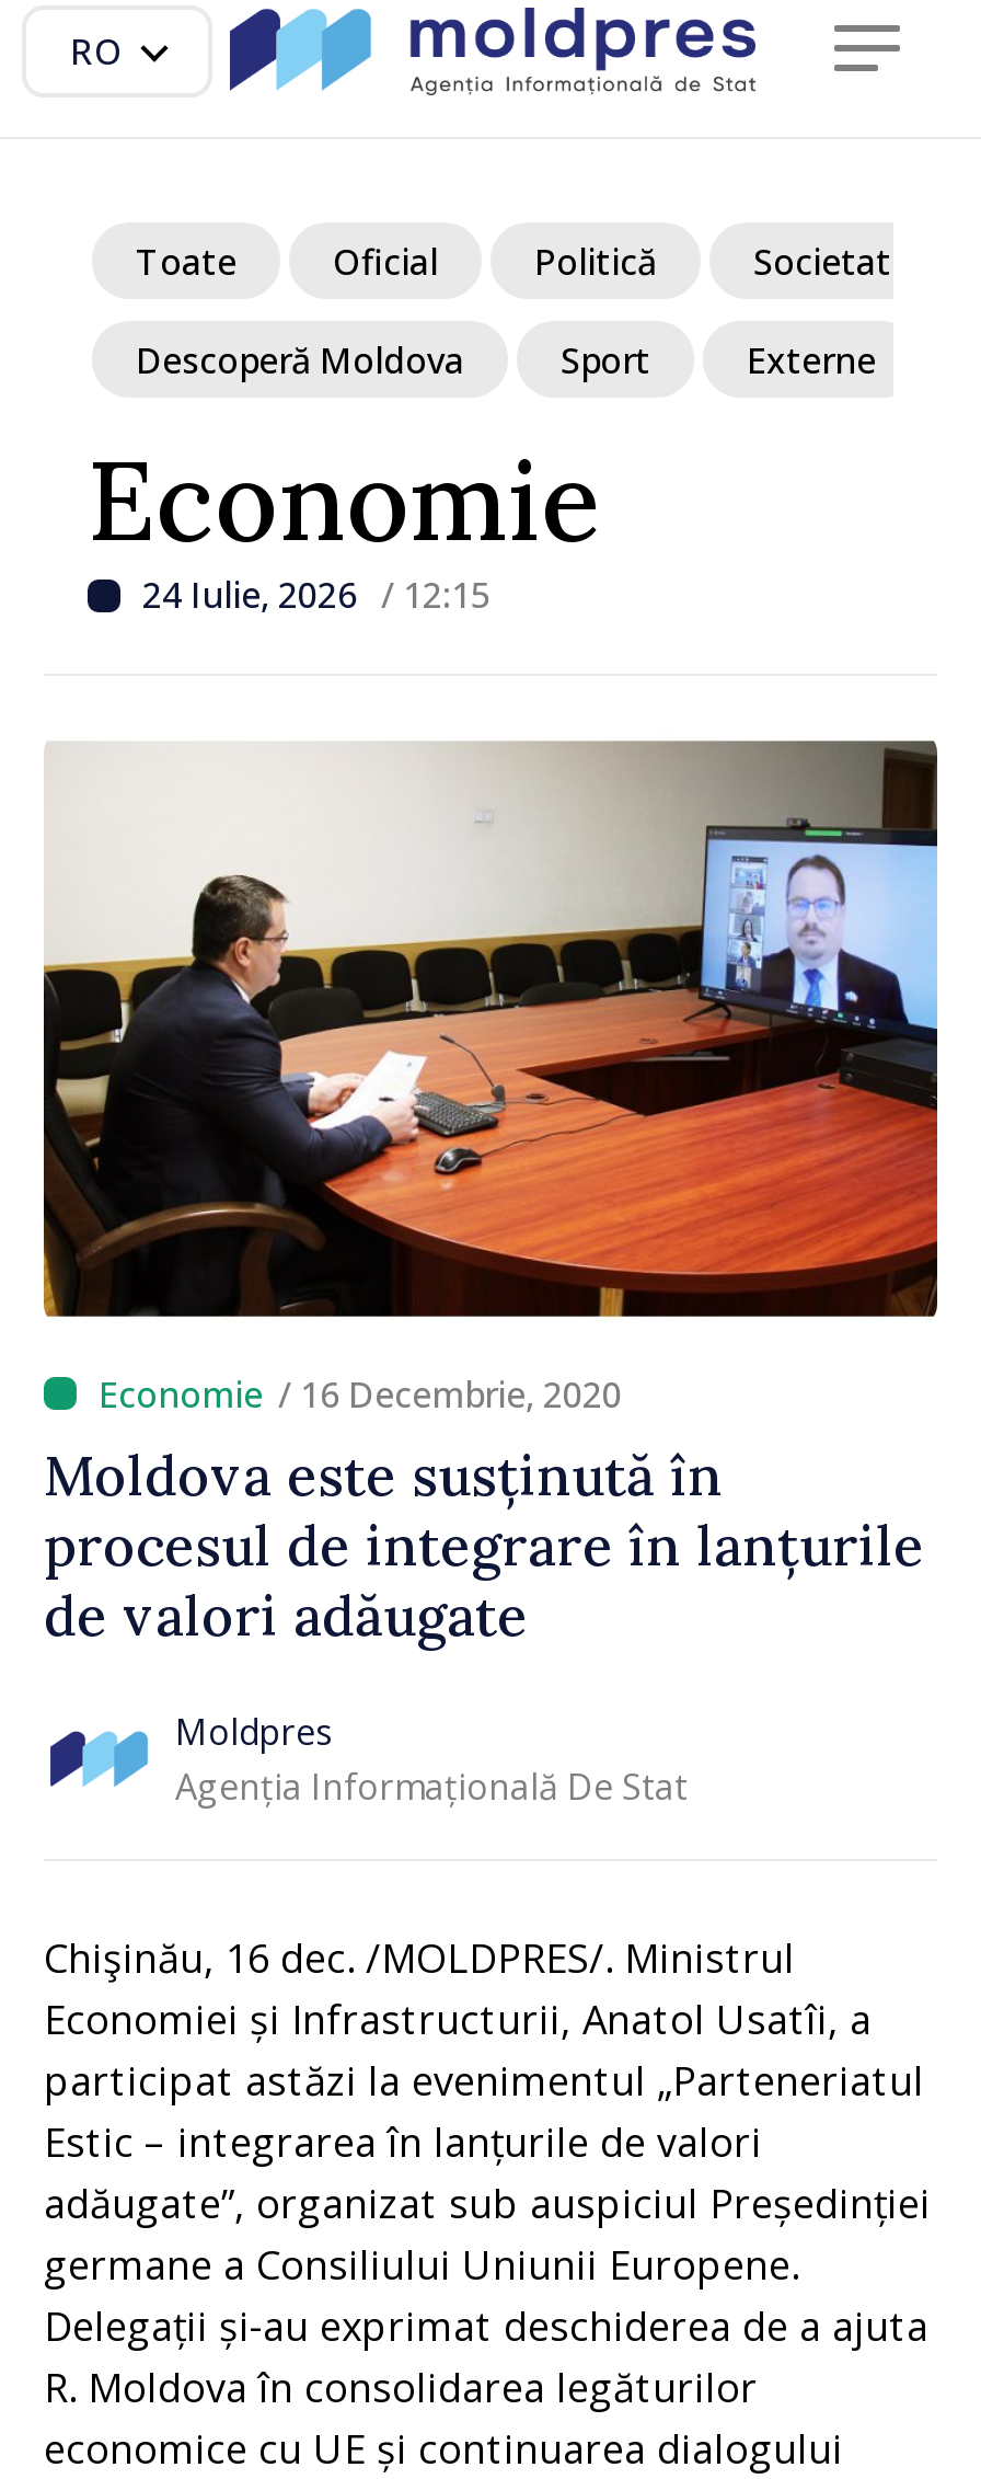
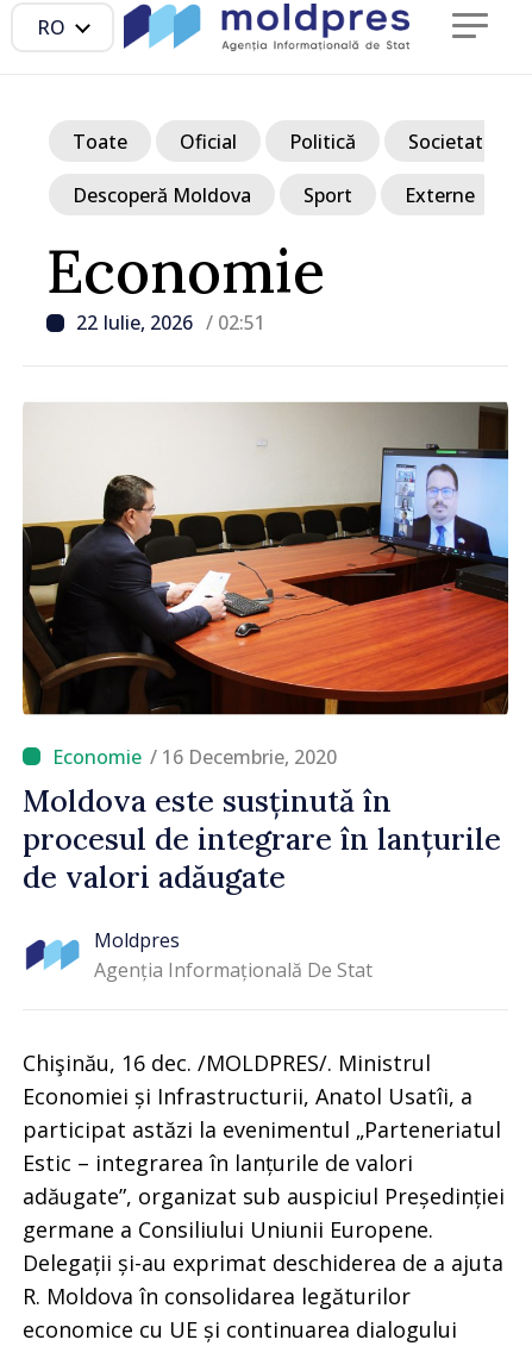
[142,571,490,619] 24 Iulie, 2026 / 12:15 -> [76,309,265,336] 22 Iulie, 2026 / 02:51

